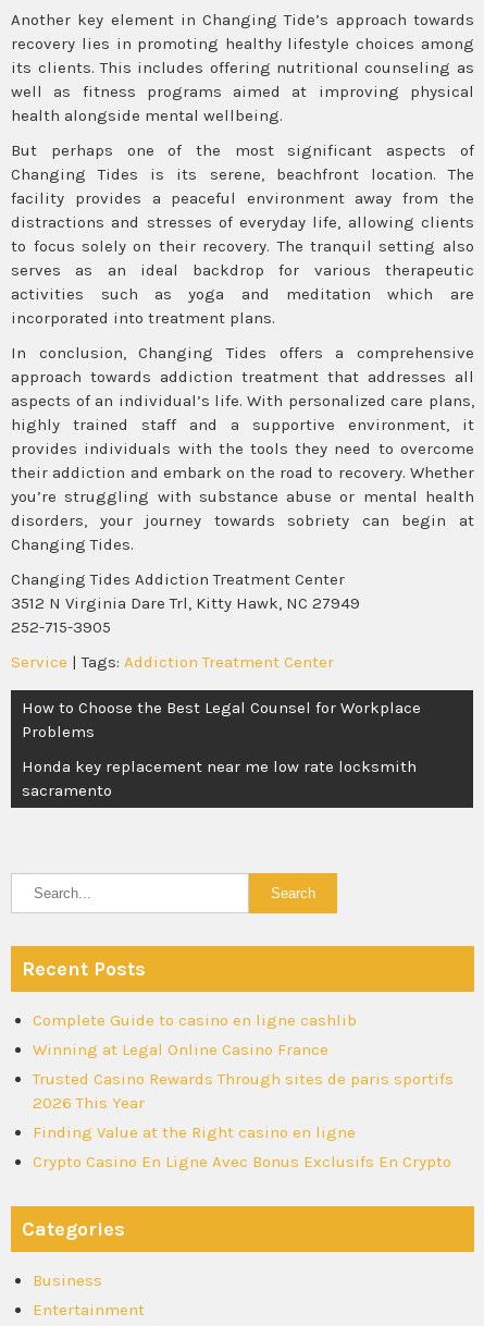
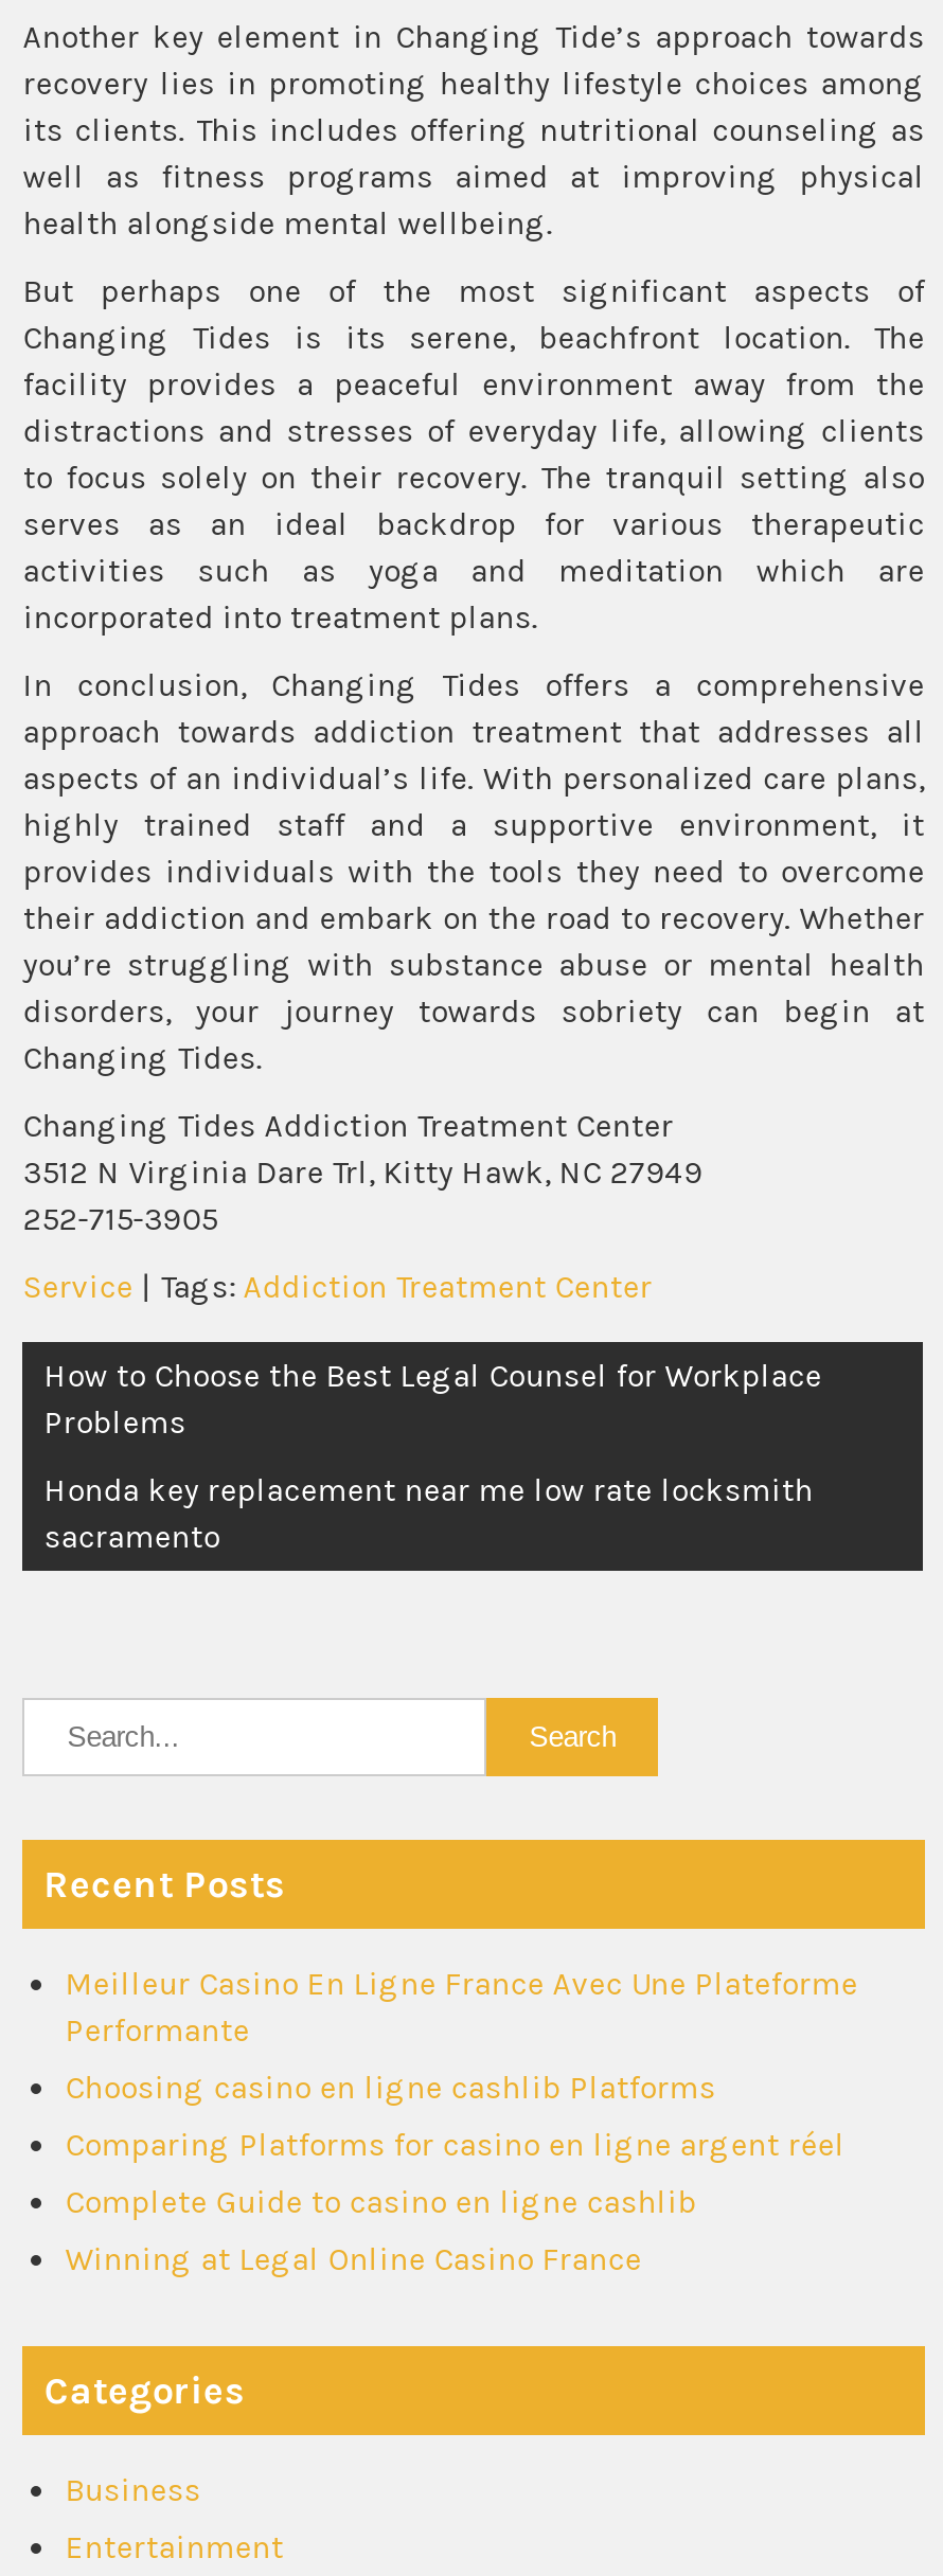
none -> [65,1964,858,2163] Meilleur Casino En Ligne France Avec Une Plateforme | Performante | Choosing casino en ligne cashlib Platforms | Comparing Platforms for casino en ligne argent réel
moved [33,1010,357,1059] -> [65,2182,697,2278]: Complete Guide to casino en ligne cashlib | Winning at Legal Online Casino France
[33,1069,454,1171] Trusted Casino Rewards Through sites de paris sportifs | 2026 This Year | Finding Value at the Right casino en ligne | Crypto Casino En Ligne Avec Bonus Exclusifs En Crypto -> none

